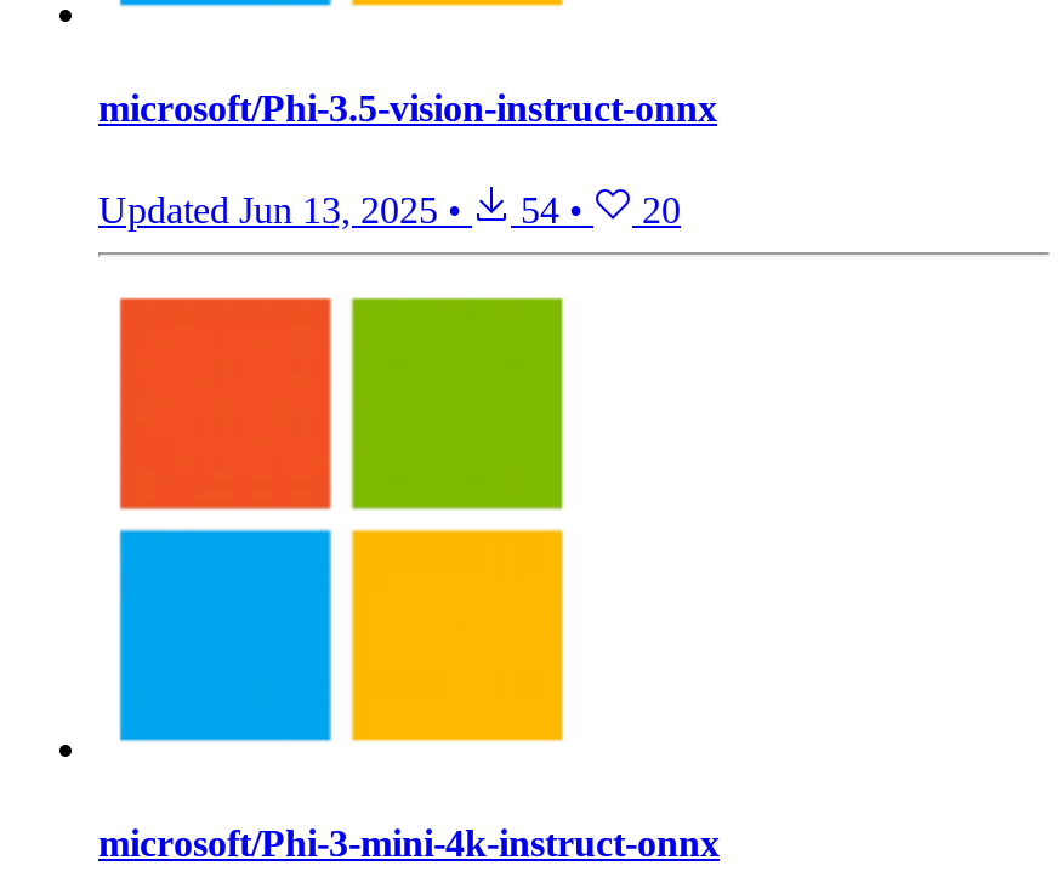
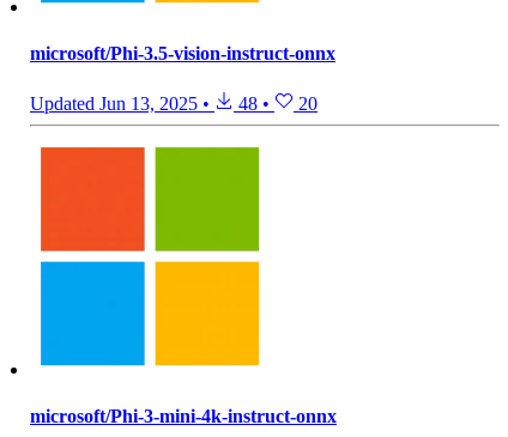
[98,188,681,229] Updated Jun 13, 2025 • 54 • 20 -> [30,93,317,113] Updated Jun 13, 2025 • 48 • 20

